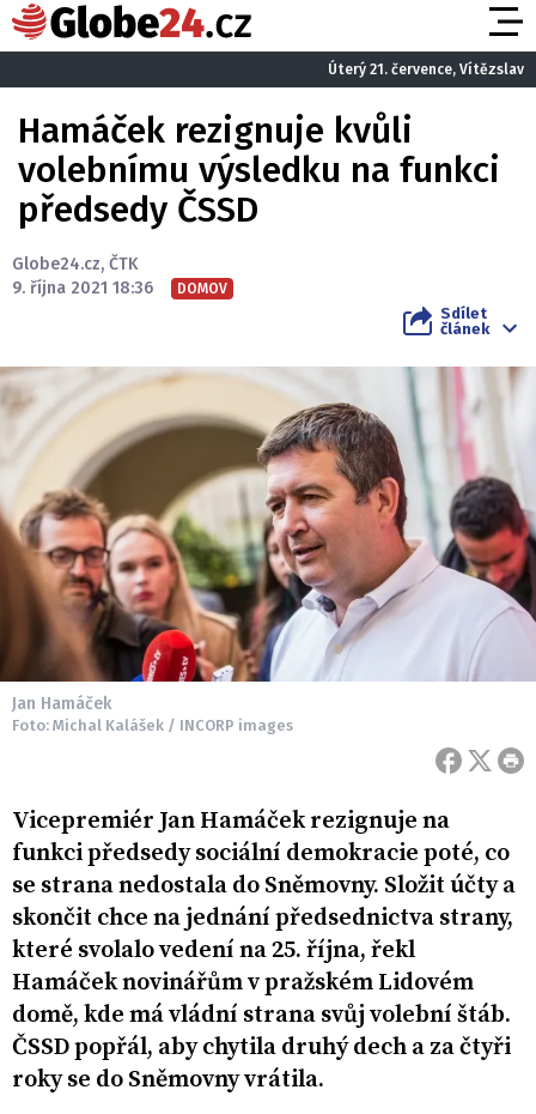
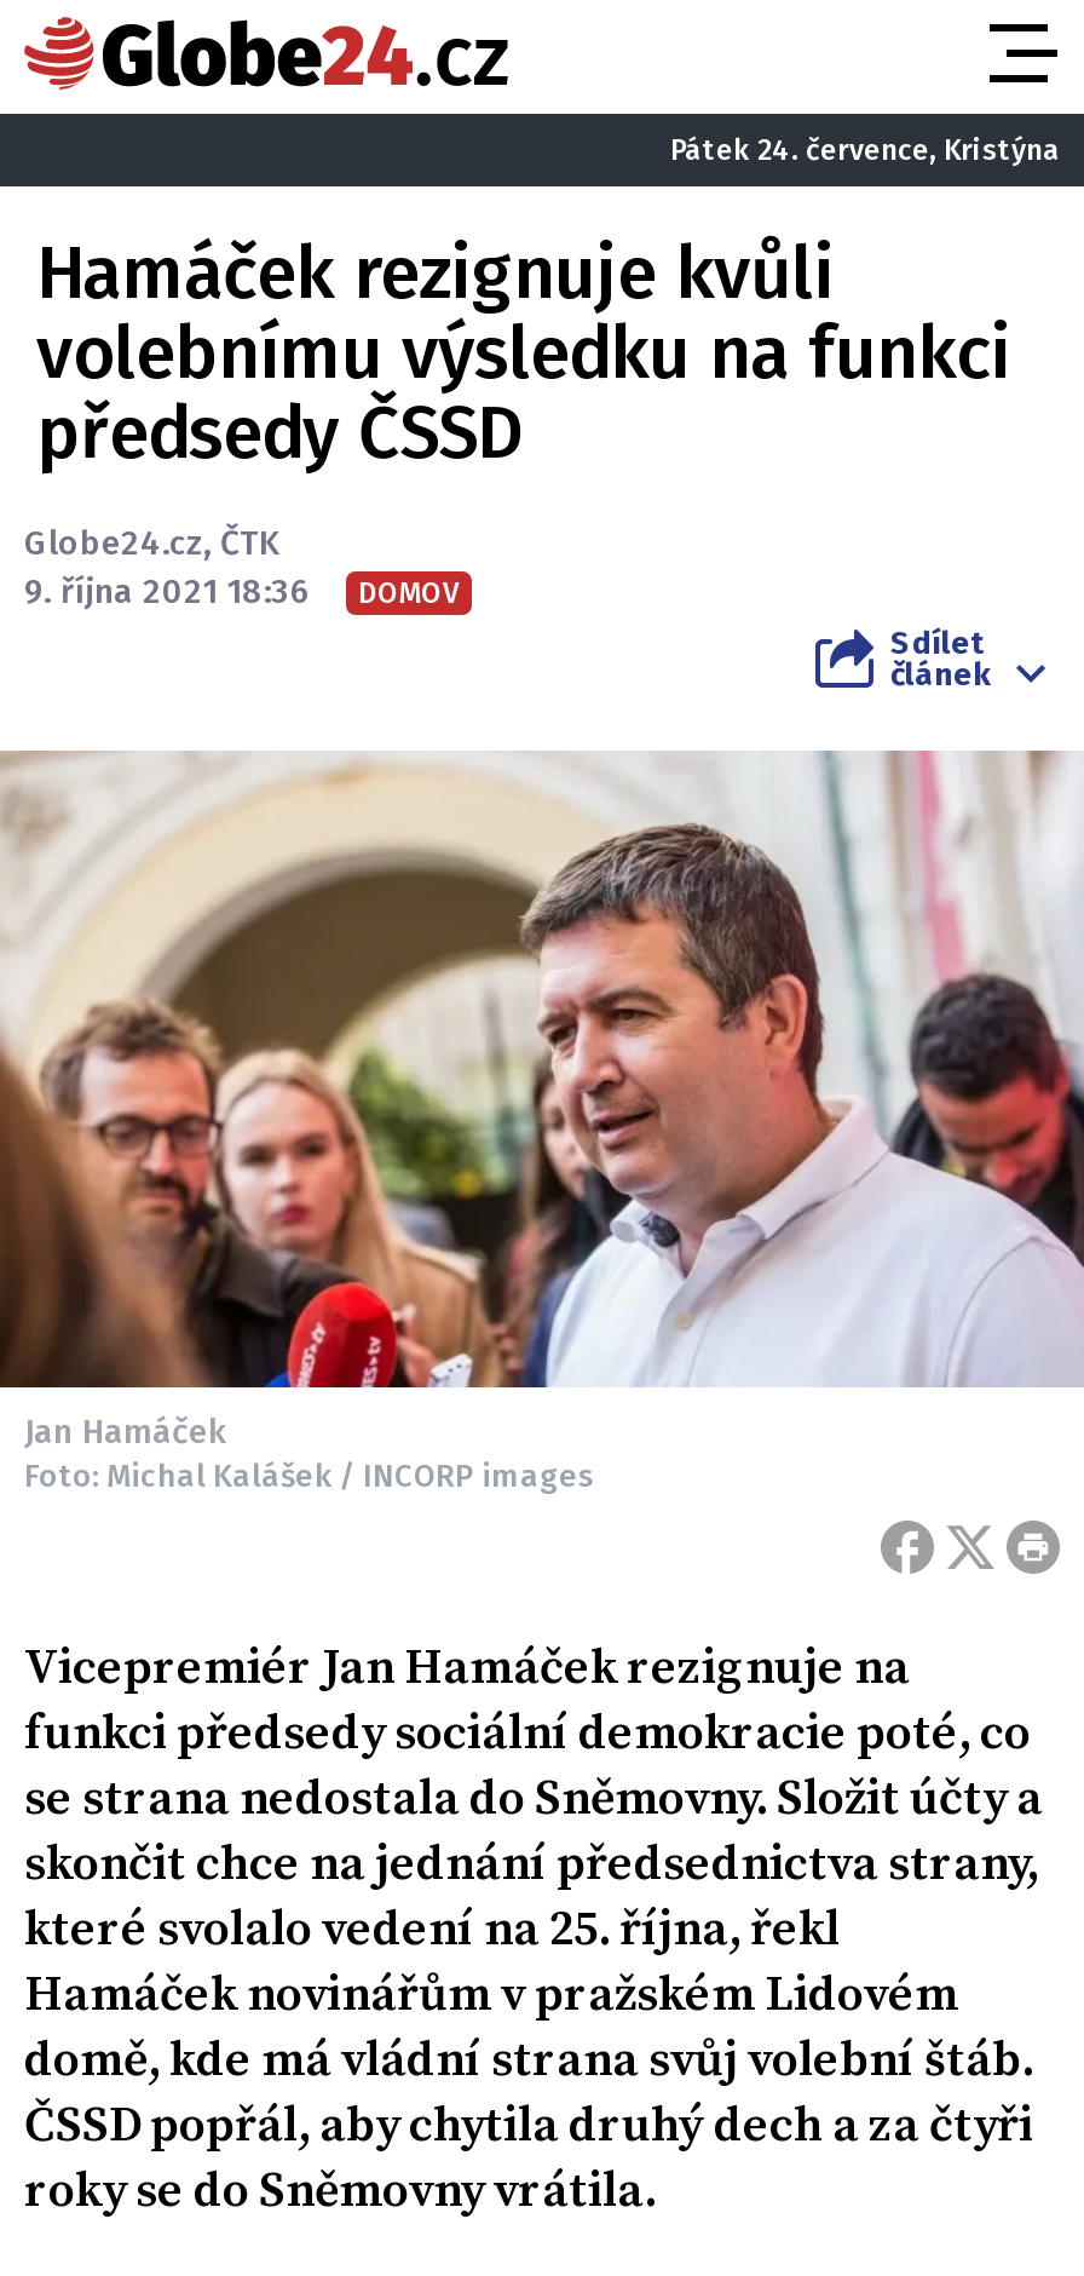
[328,60,524,77] Úterý 21. července, Vítězslav -> [670,132,1060,166] Pátek 24. července, Kristýna

